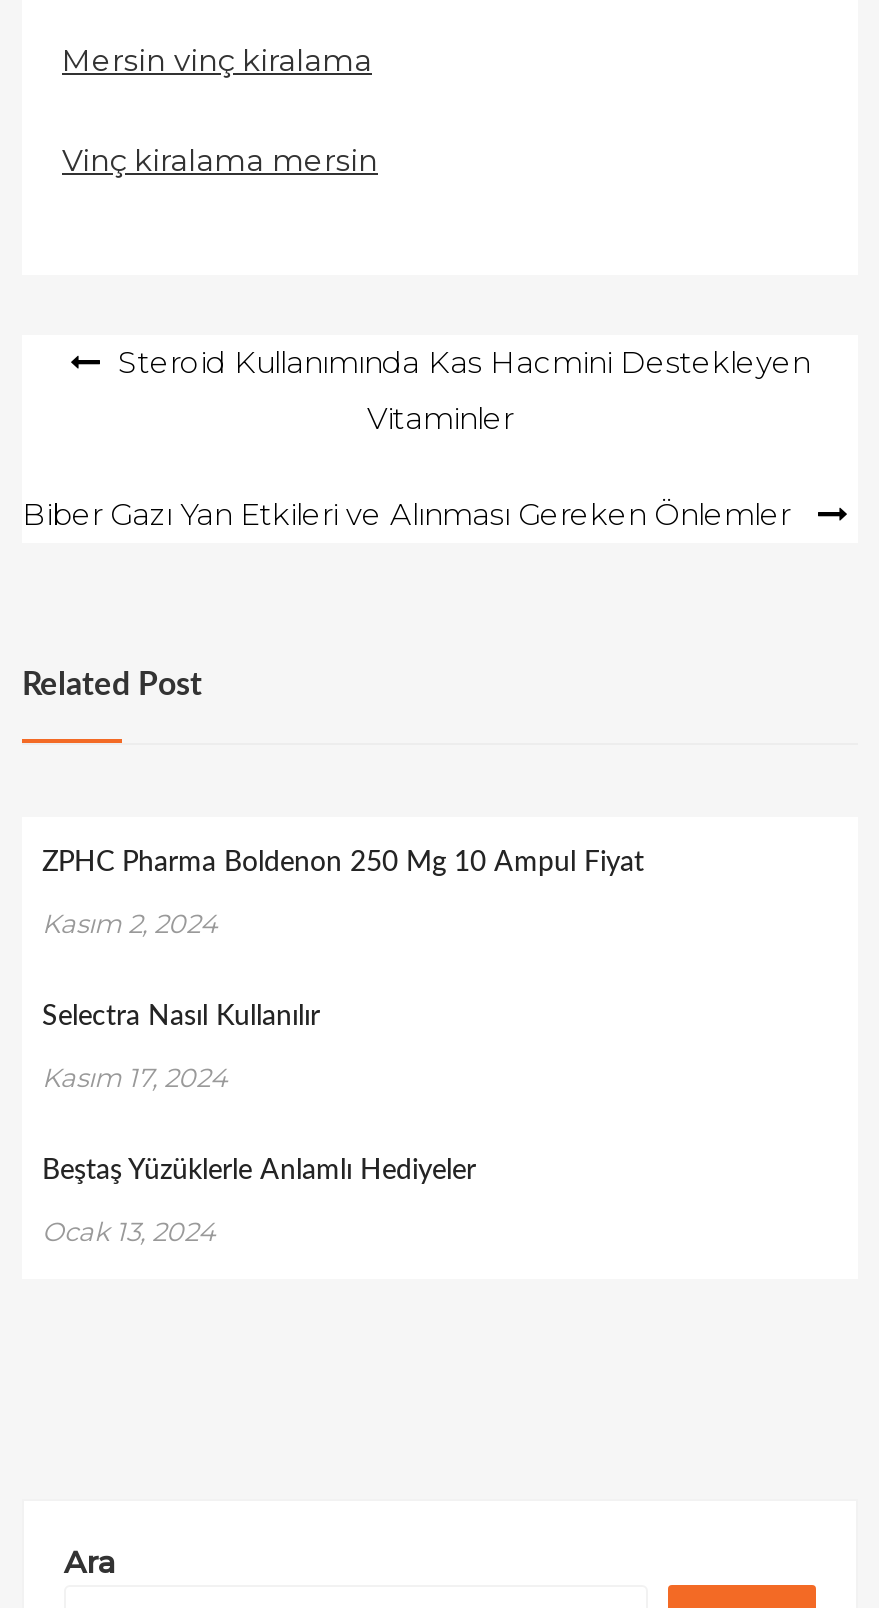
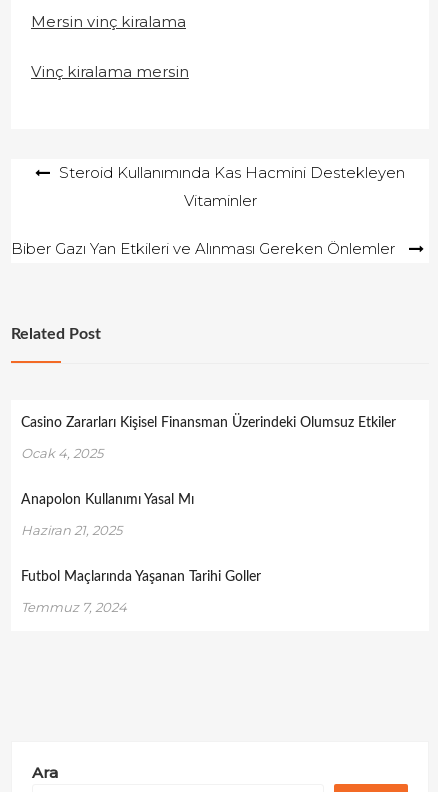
[42,849,644,877] ZPHC Pharma Boldenon 250 Mg 10 Ampul Fiyat -> [21,416,396,430] Casino Zararları Kişisel Finansman Üzerindeki Olumsuz Etkiler
[42,907,218,939] Kasım 2, 2024 -> [21,445,103,461] Ocak 4, 2025
[42,1003,320,1031] Selectra Nasıl Kullanılır -> [21,493,194,507] Anapolon Kullanımı Yasal Mı
[42,1061,228,1093] Kasım 17, 2024 -> [21,522,122,538] Haziran 21, 2025
[42,1157,476,1185] Beştaş Yüzüklerle Anlamlı Hediyeler -> [21,570,261,584] Futbol Maçlarında Yaşanan Tarihi Goller
[42,1215,216,1247] Ocak 13, 2024 -> [21,599,127,615] Temmuz 7, 2024

